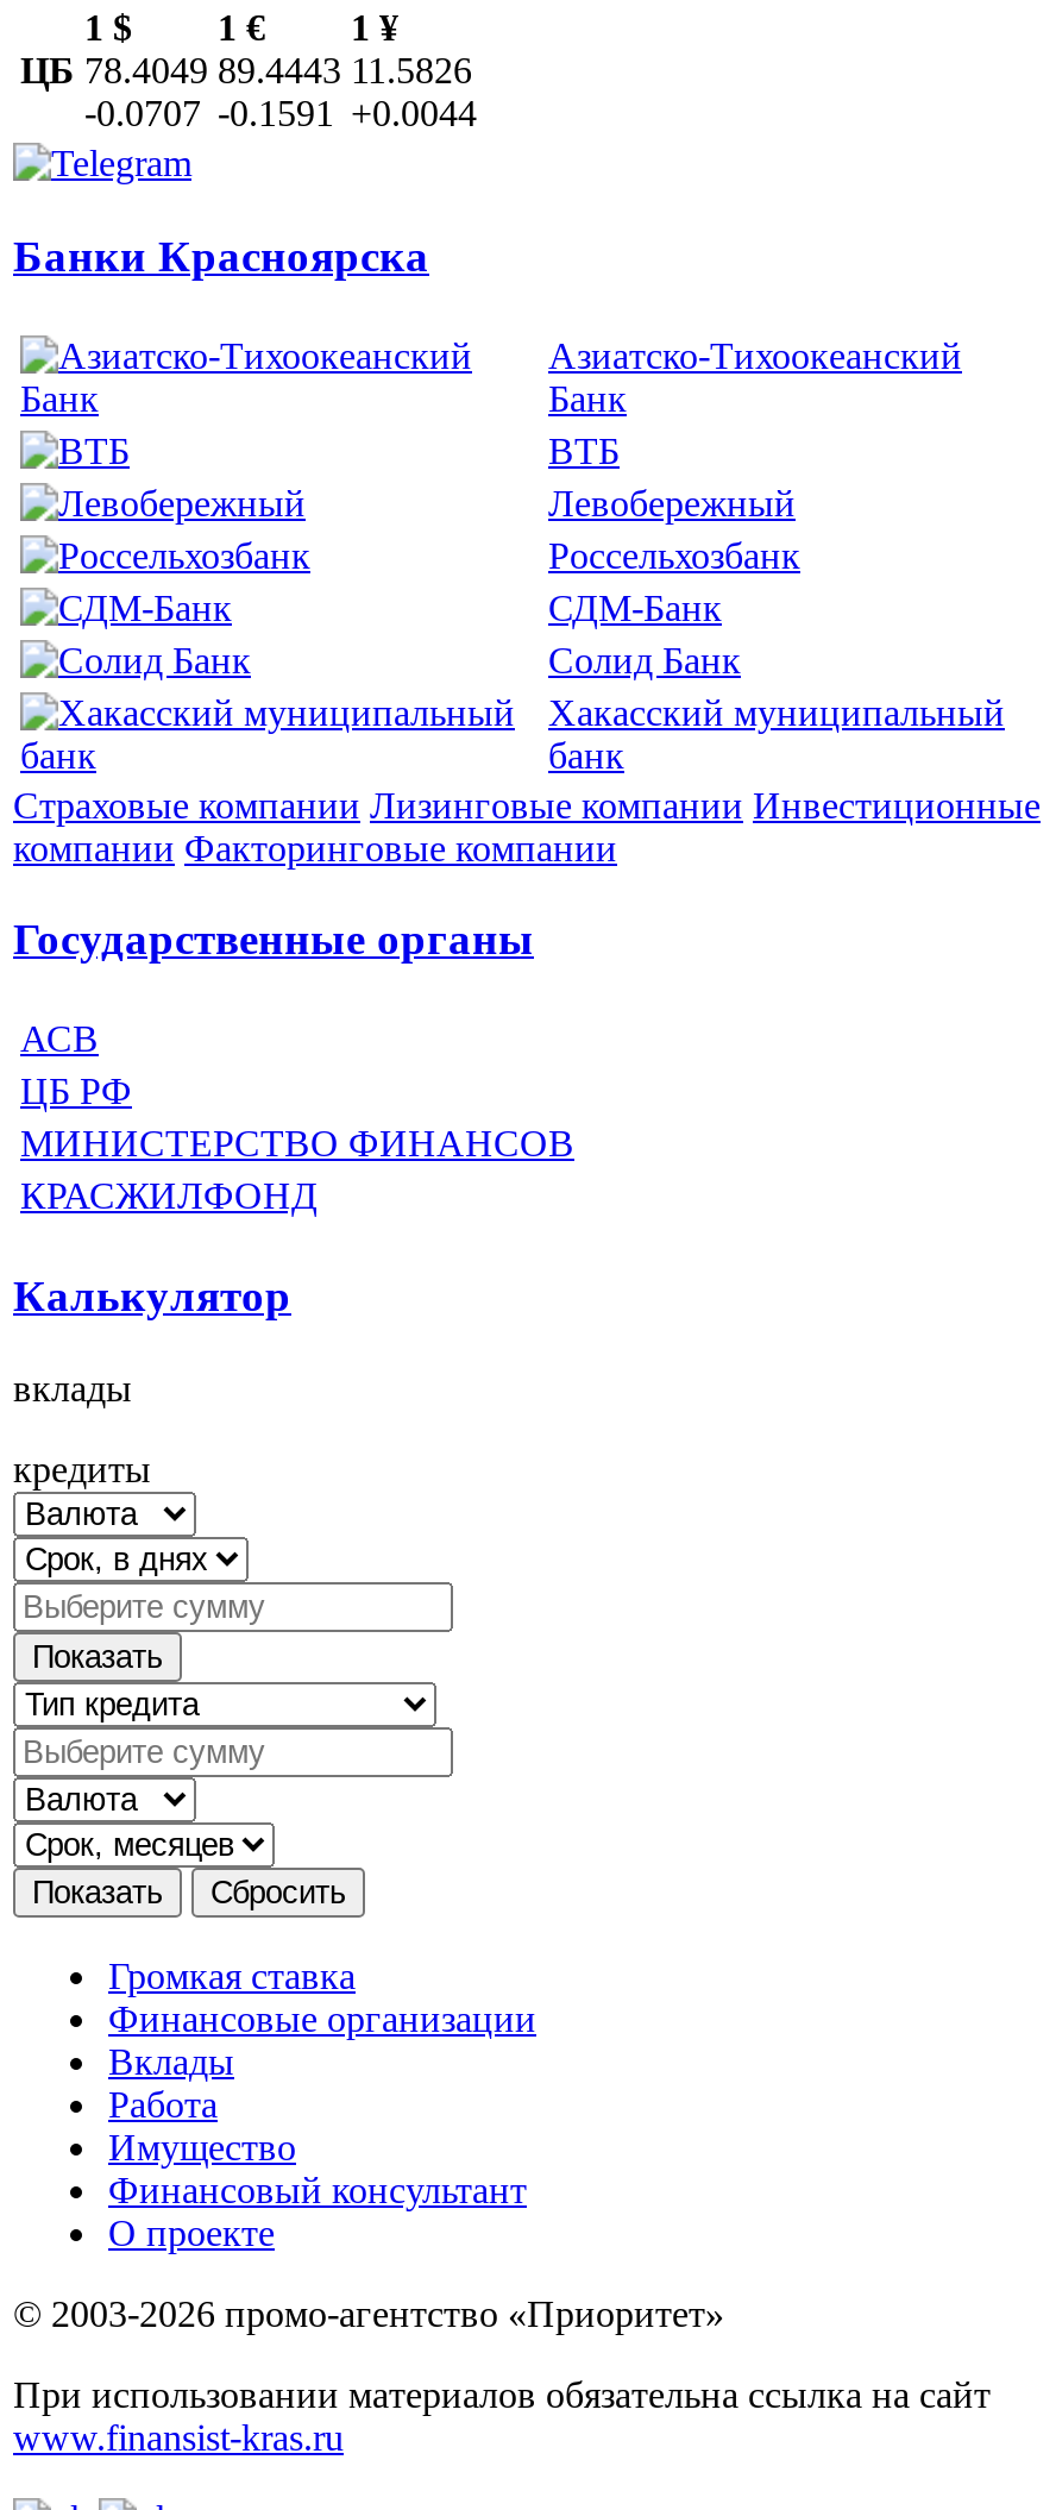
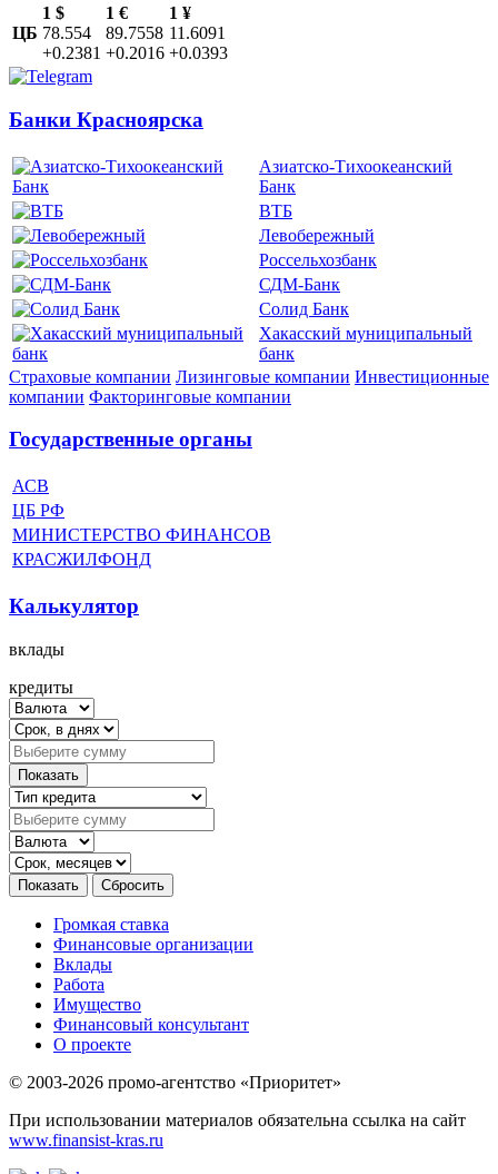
[84,50,208,91] 78.4049 -> [42,24,91,43] 78.554
[218,50,341,91] 89.4443 -> [106,24,163,43] 89.7558
[351,50,472,91] 11.5826 -> [169,24,226,43] 11.6091
[84,93,201,134] -0.0707 -> [42,44,101,63] +0.2381
[218,93,334,134] -0.1591 -> [106,44,165,63] +0.2016
[351,93,477,134] +0.0044 -> [169,44,228,63] +0.0393

